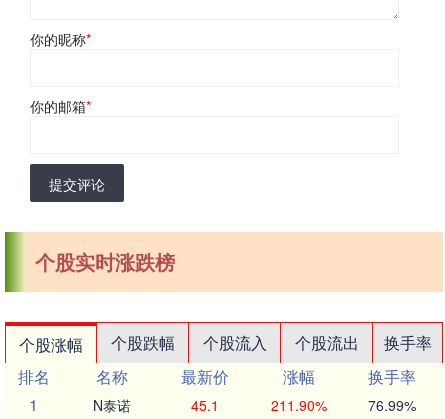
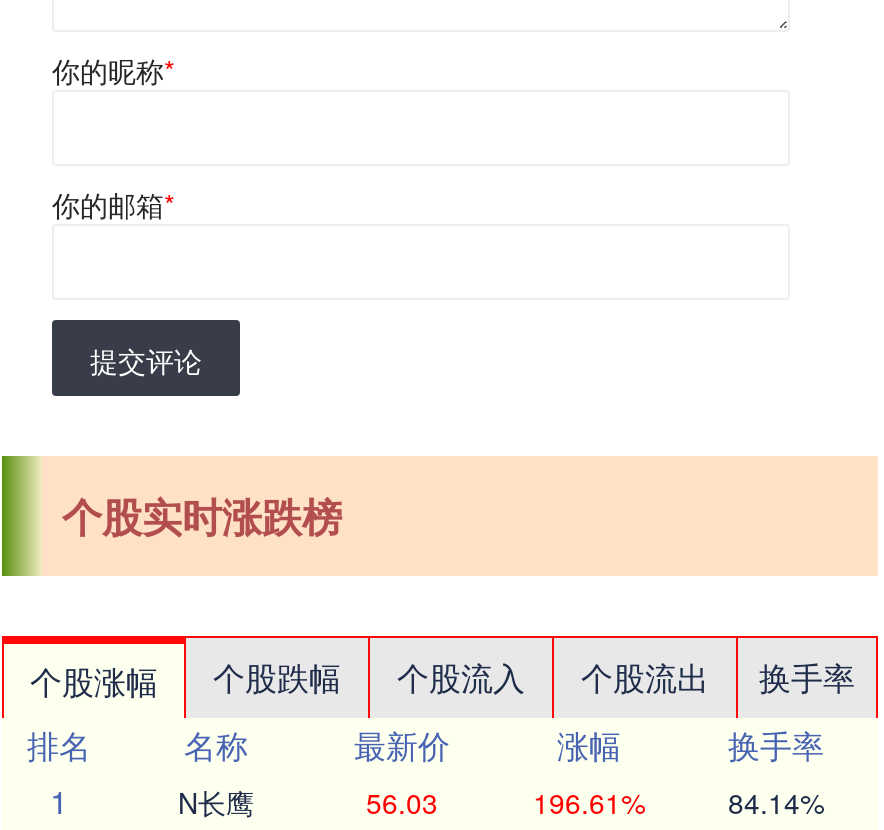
[93,395,131,415] N泰诺 -> [178,782,254,822] N长鹰
[191,395,219,415] 45.1 -> [366,782,438,822] 56.03
[270,395,326,415] 211.90% -> [533,782,645,822] 196.61%
[368,395,416,415] 76.99% -> [728,782,824,822] 84.14%

